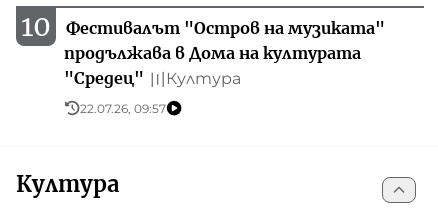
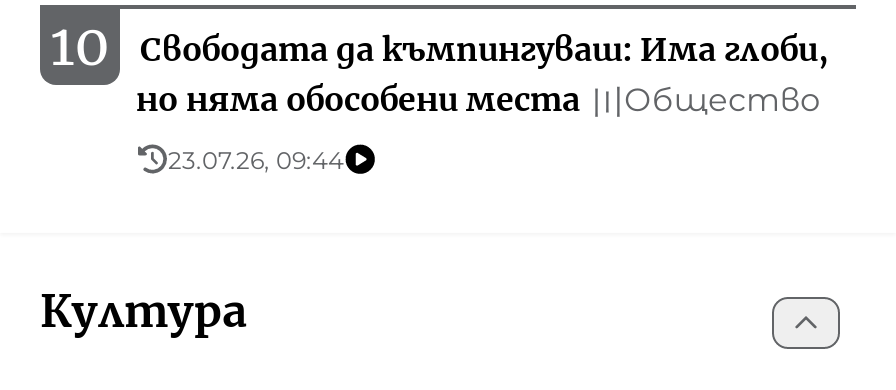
[64,18,385,89] Фестивалът "Остров на музиката" | продължава в Дома на културата | "Средец" 〣Култура -> [136,29,828,121] Свободата да къмпингуваш: Има глоби, | но няма обособени места 〣Общество
[80,101,166,116] 22.07.26, 09:57 -> [168,145,344,175] 23.07.26, 09:44

